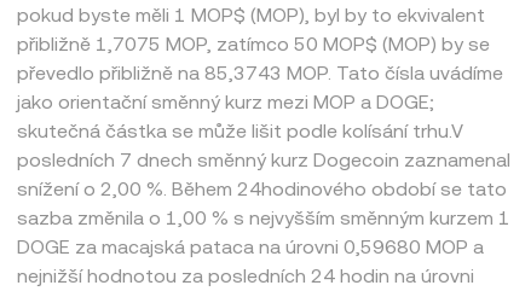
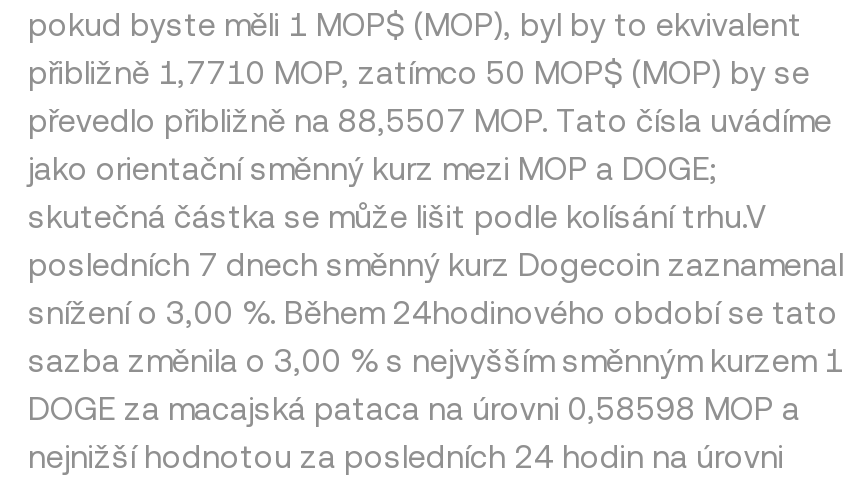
[17,33,490,56] přibližně 1,7075 MOP, zatímco 50 MOP$ (MOP) by se -> [28,54,810,92] přibližně 1,7710 MOP, zatímco 50 MOP$ (MOP) by se
[17,62,503,85] převedlo přibližně na 85,3743 MOP. Tato čísla uvádíme -> [28,102,832,140] převedlo přibližně na 88,5507 MOP. Tato čísla uvádíme
[17,177,507,200] snížení o 2,00 %. Během 24hodinového období se tato -> [28,294,838,332] snížení o 3,00 %. Během 24hodinového období se tato
[17,206,510,229] sazba změnila o 1,00 % s nejvyšším směnným kurzem 1 -> [28,342,844,380] sazba změnila o 3,00 % s nejvyšším směnným kurzem 1
[17,235,484,258] DOGE za macajská pataca na úrovni 0,59680 MOP a -> [28,390,800,428] DOGE za macajská pataca na úrovni 0,58598 MOP a

